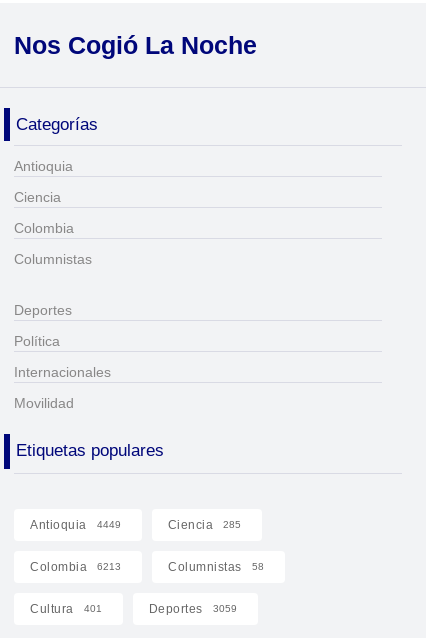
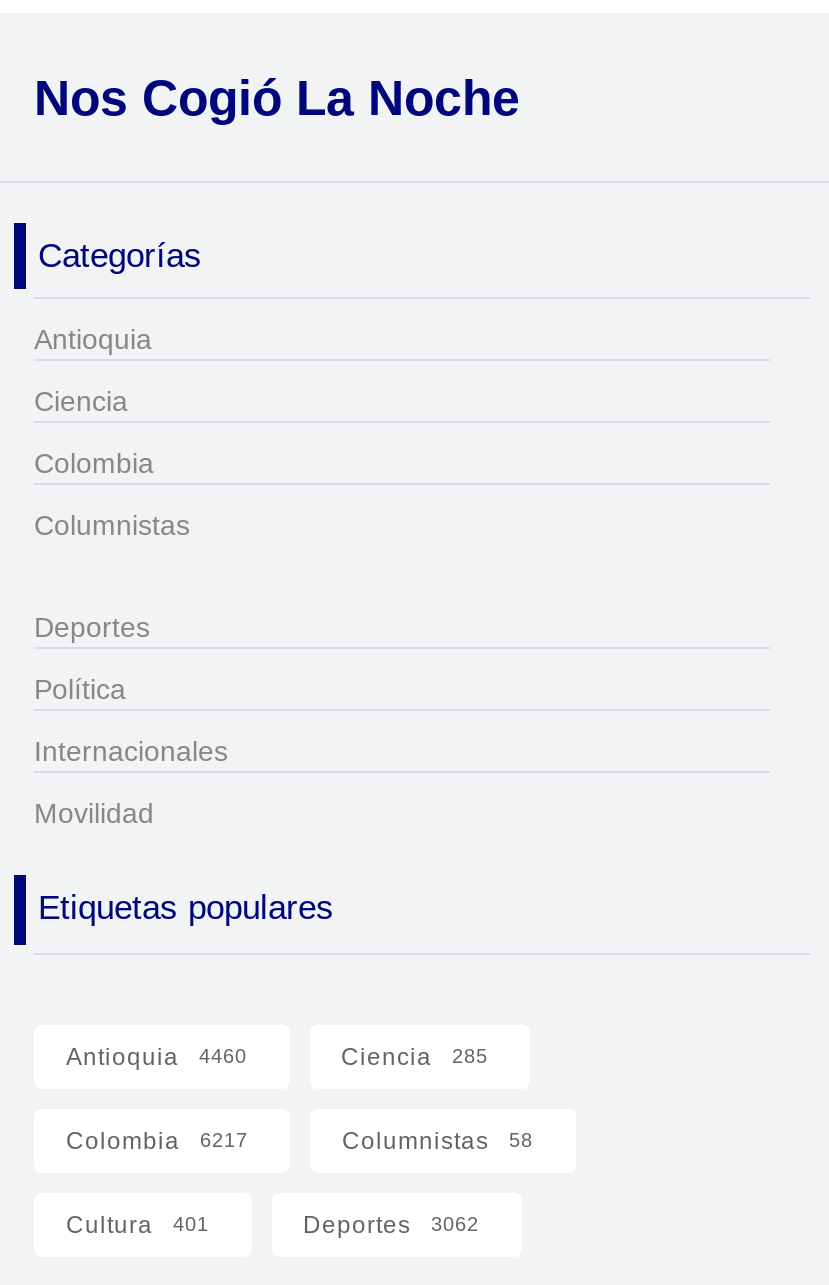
[30,518,120,532] Antioquia 4449 -> [66,1042,247,1070] Antioquia 4460
[30,560,121,574] Colombia 6213 -> [66,1126,248,1154] Colombia 6217
[148,602,236,616] Deportes 3059 -> [303,1210,479,1238] Deportes 3062

